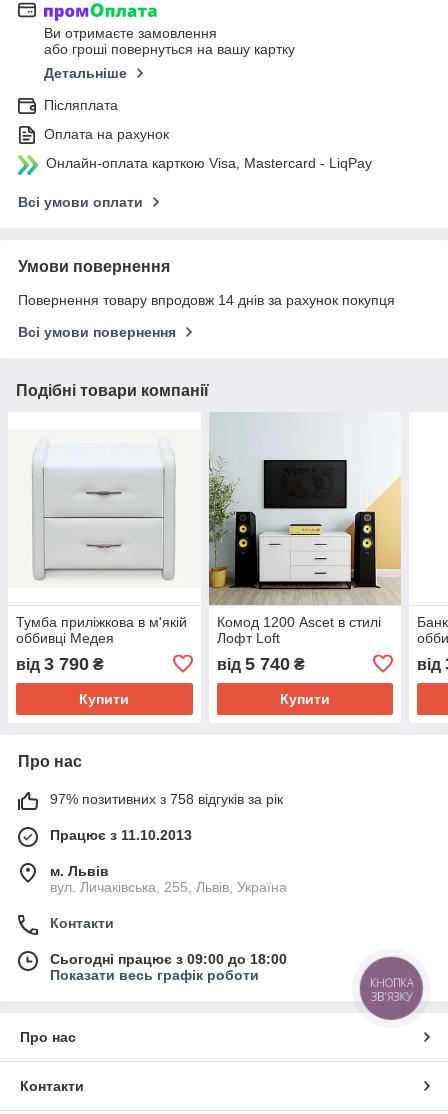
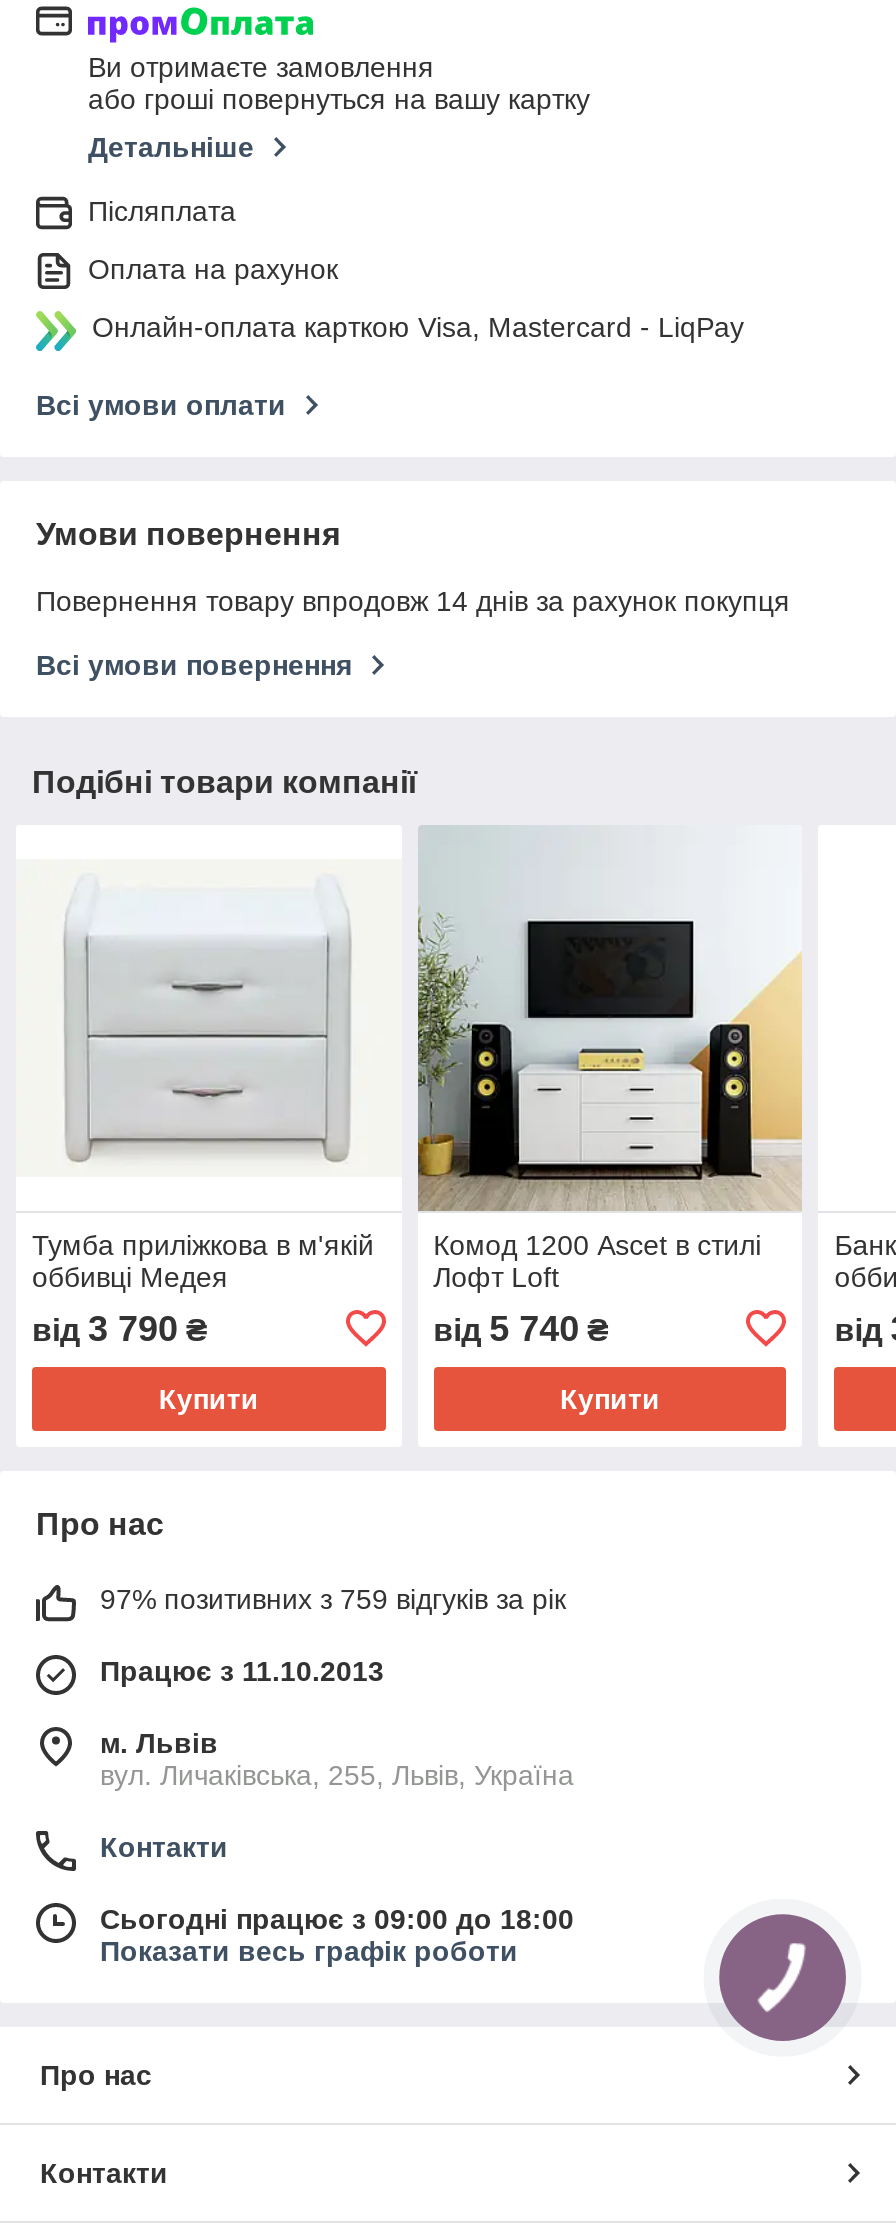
[50,791,283,807] 97% позитивних з 758 відгуків за рік -> [100,1583,566,1615] 97% позитивних з 759 відгуків за рік
[370,975,413,1004] КНОПКА | ЗВ'ЯЗКУ -> none

